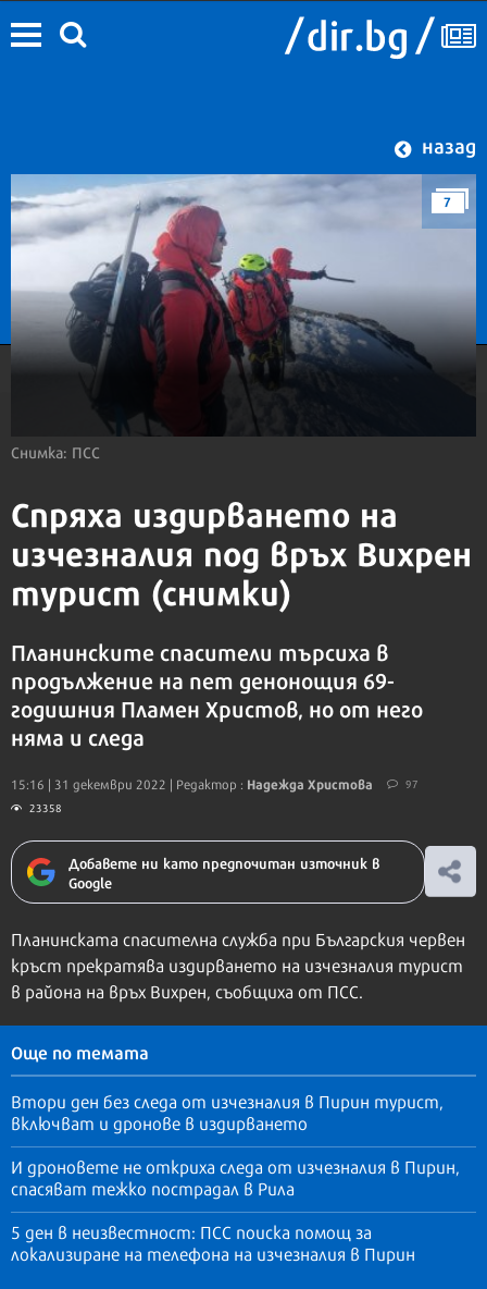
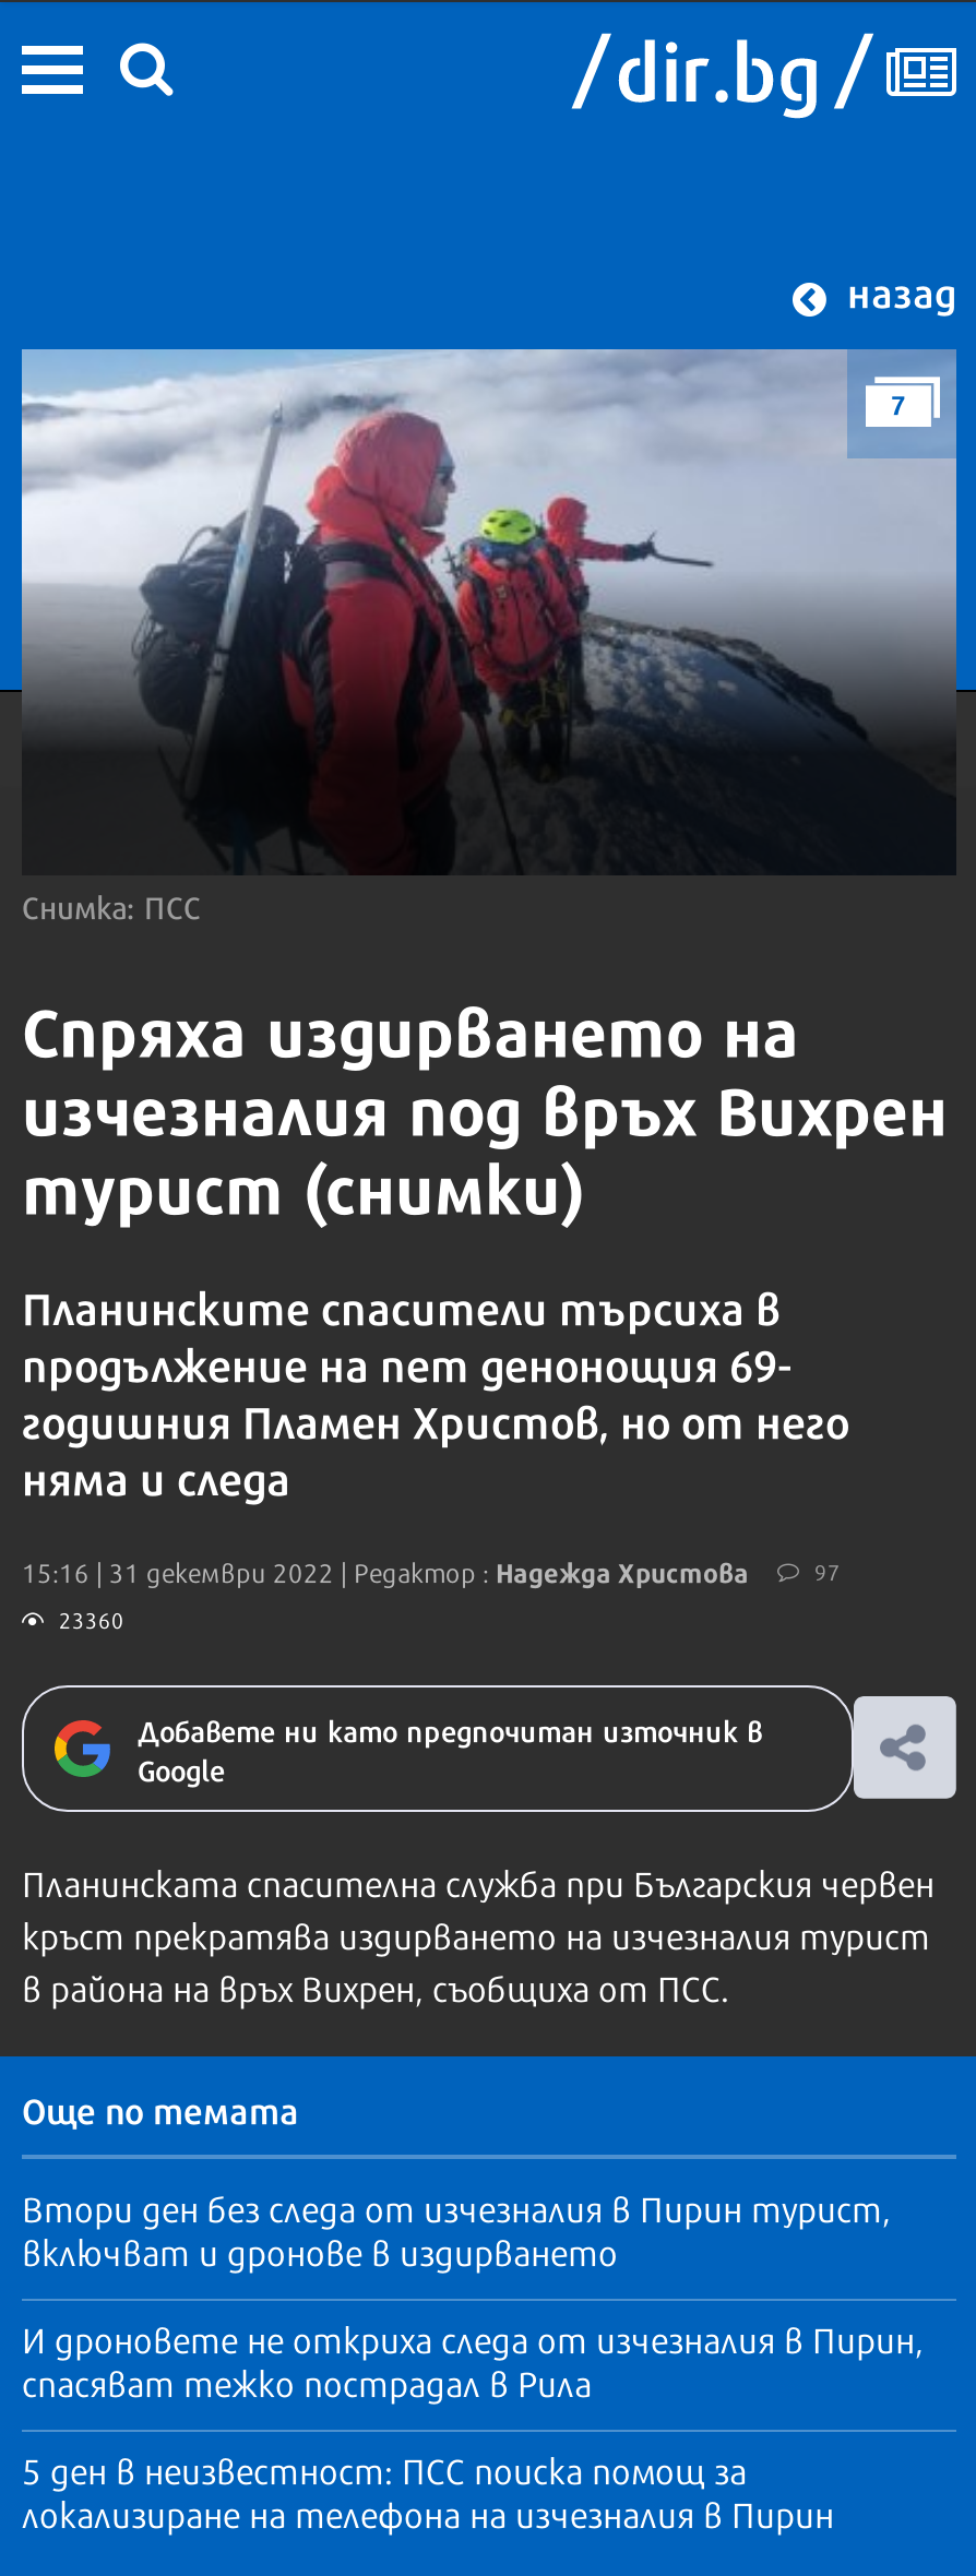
[29,799,62,815] 23358 -> [59,1601,124,1634] 23360

